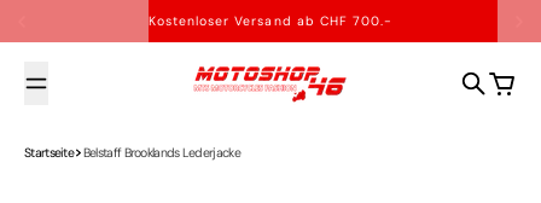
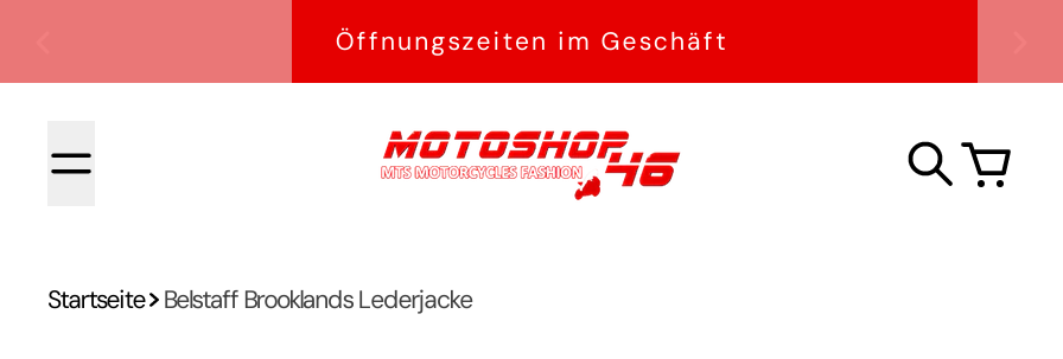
[148,13,393,29] Kostenloser Versand ab CHF 700.- -> [335,26,728,57] Öffnungszeiten im Geschäft

